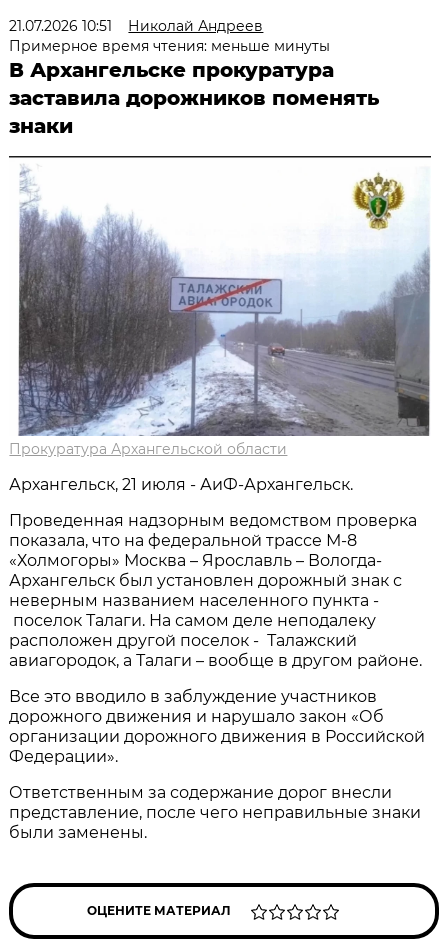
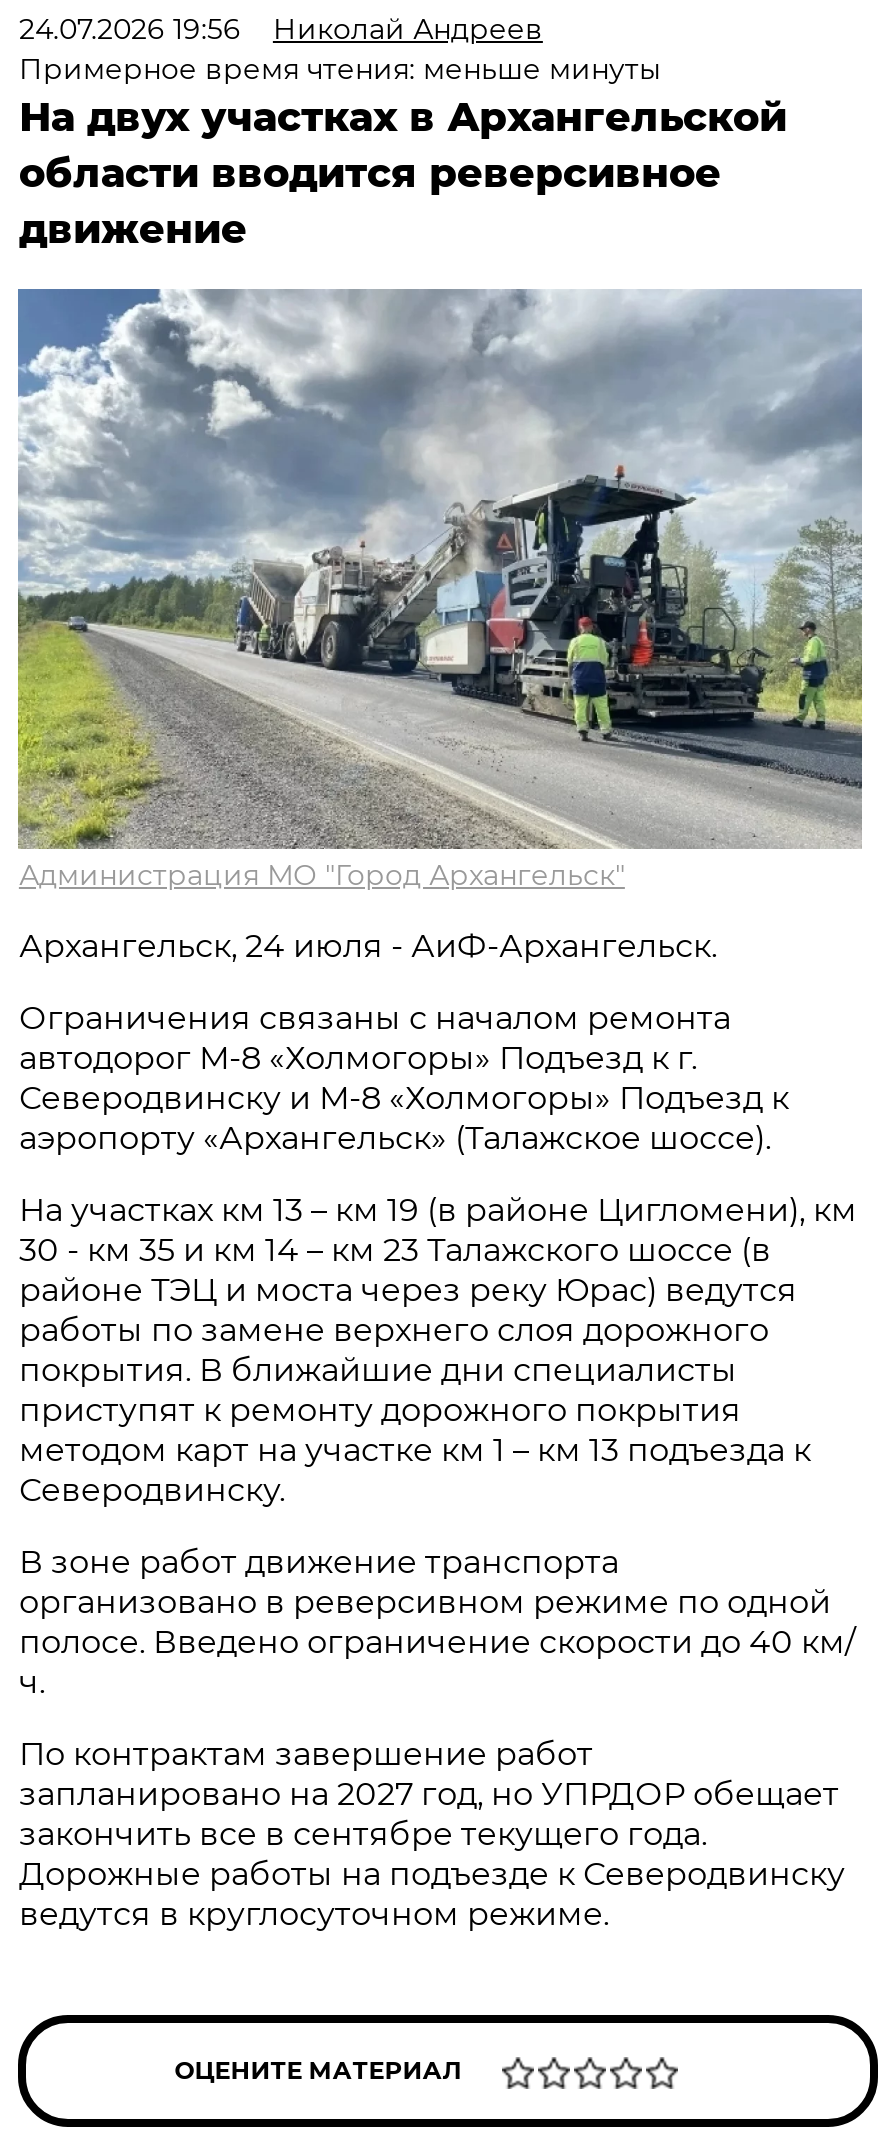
[9,17,263,35] 21.07.2026 10:51 Николай Андреев -> [19,11,543,47] 24.07.2026 19:56 Николай Андреев
[9,58,379,138] В Архангельске прокуратура | заставила дорожников поменять | знаки -> [19,93,787,253] На двух участках в Архангельской | области вводится реверсивное | движение
[9,155,431,842] [image] | Прокуратура Архангельской области | Архангельск, 21 июля - АиФ-Архангельск. | Проведенная надзорным ведомством проверка | показала, что на федеральной трассе М-8 | «Холмогоры» Москва – Ярославль – Вологда- | Архангельск был установлен дорожный знак с | неверным названием населенного пункта - | поселок Талаги. На самом деле неподалеку | расположен другой поселок - Талажский | авиагородок, а Талаги – вообще в другом районе. | Все это вводило в заблуждение участников | дорожного движения и нарушало закон «Об | организации дорожного движения в Российской | Федерации». | Ответственным за содержание дорог внесли | представление, после чего неправильные знаки | были заменены. -> [16,289,864,1933] [image] | Администрация МО "Город Архангельск" | Архангельск, 24 июля - АиФ-Архангельск. | Ограничения связаны с началом ремонта | автодорог М-8 «Холмогоры» Подъезд к г. | Северодвинску и М-8 «Холмогоры» Подъезд к | аэропорту «Архангельск» (Талажское шоссе). | На участках км 13 – км 19 (в районе Цигломени), км | 30 - км 35 и км 14 – км 23 Талажского шоссе (в | районе ТЭЦ и моста через реку Юрас) ведутся | работы по замене верхнего слоя дорожного | покрытия. В ближайшие дни специалисты | приступят к ремонту дорожного покрытия | методом карт на участке км 1 – км 13 подъезда к | Северодвинску. | В зоне работ движение транспорта | организовано в реверсивном режиме по одной | полосе. Введено ограничение скорости до 40 км/ | ч. | По контрактам завершение работ | запланировано на 2027 год, но УПРДОР обещает | закончить все в сентябре текущего года. | Дорожные работы на подъезде к Северодвинску | ведутся в круглосуточном режиме.

